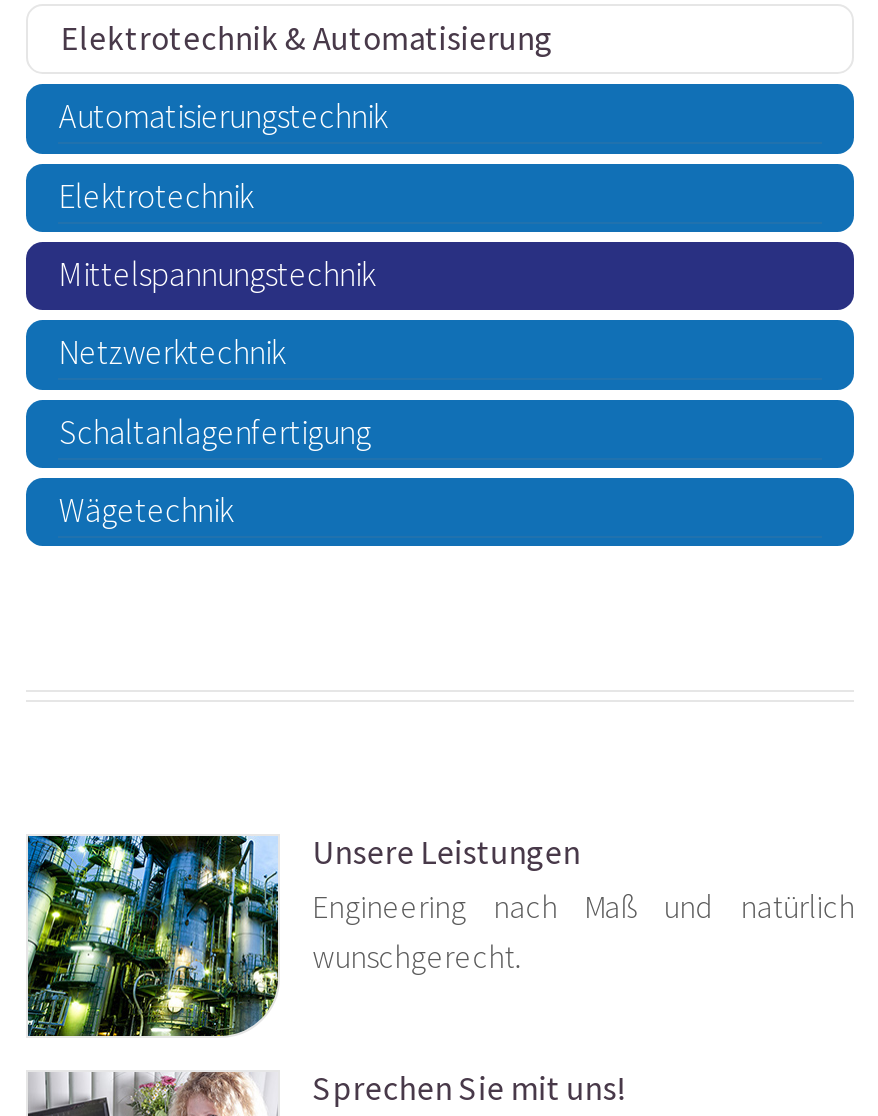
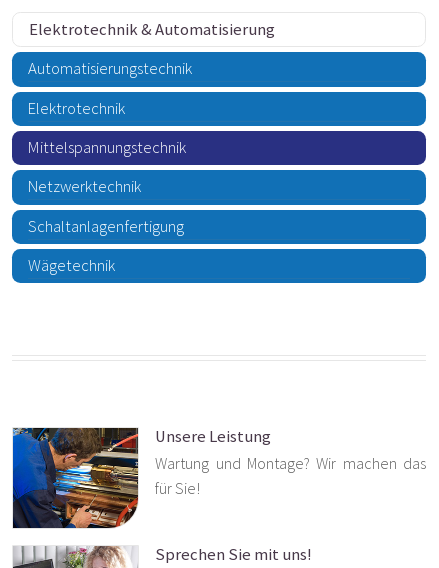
[26,832,855,1038] [image] | Unsere Leistungen | Engineering nach Maß und natürlich | wunschgerecht. -> [12,426,426,529] [image] | Unsere Leistung | Wartung und Montage? Wir machen das | für Sie!

